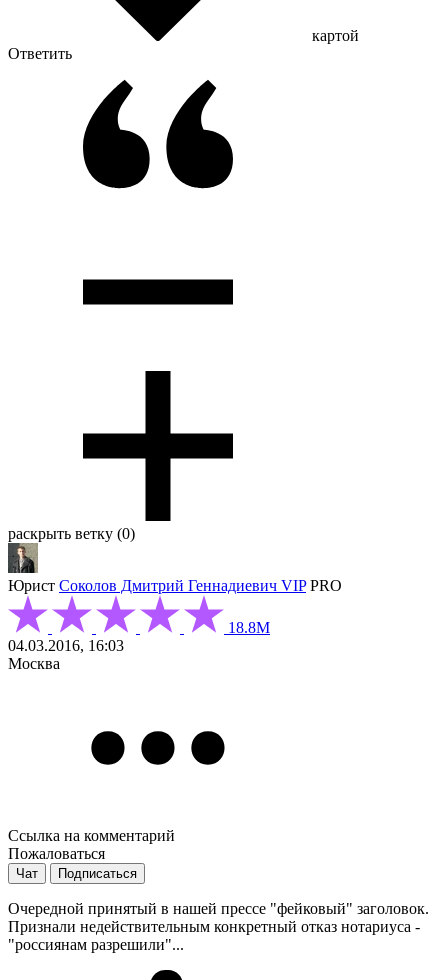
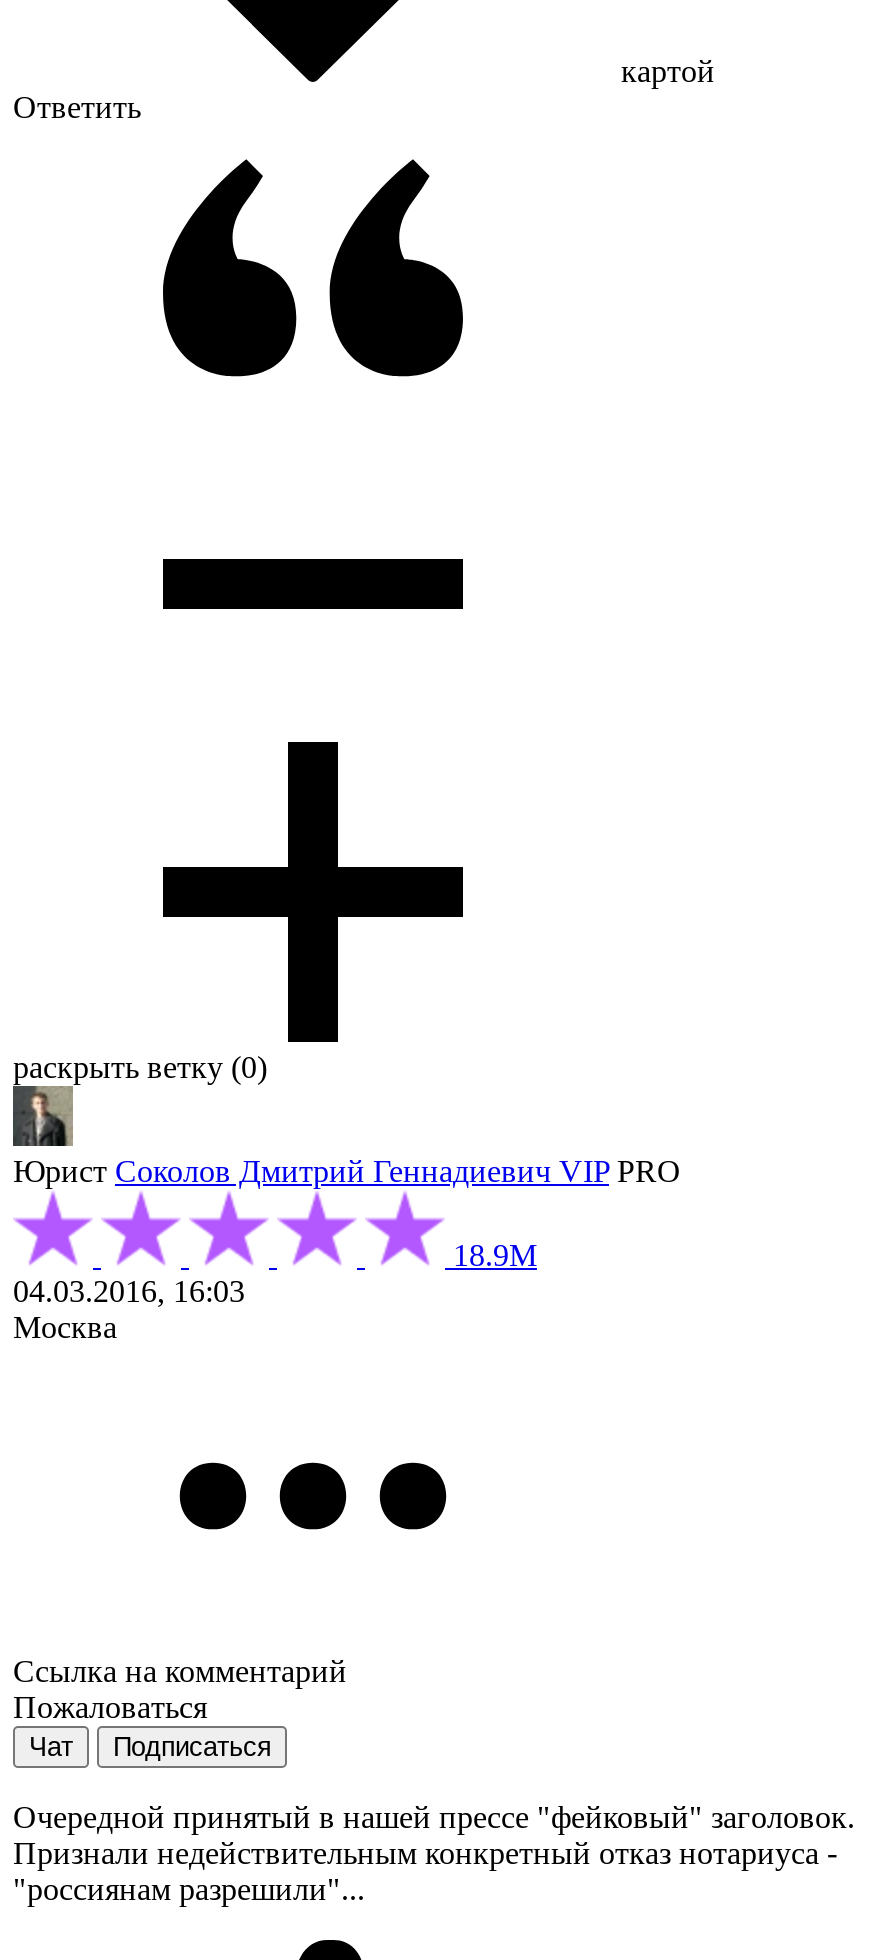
[224,619,270,636] 18.8М -> [445,1238,537,1272] 18.9М

